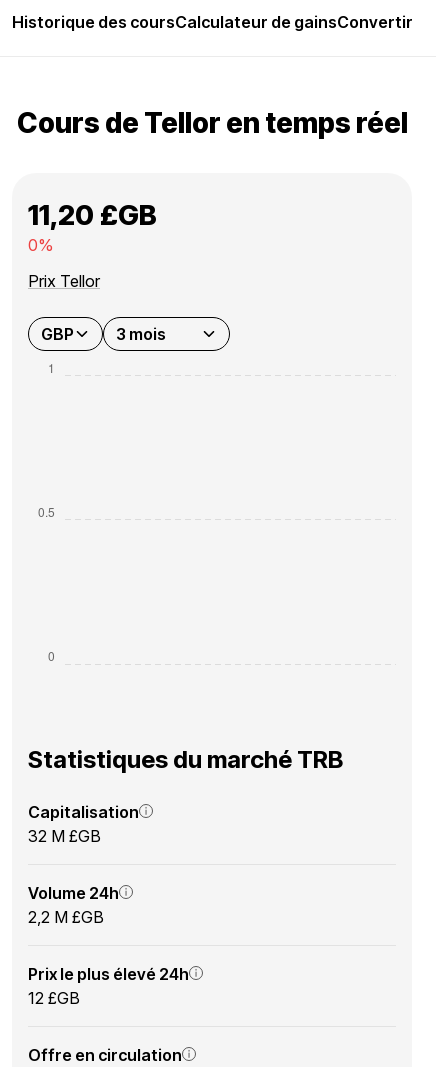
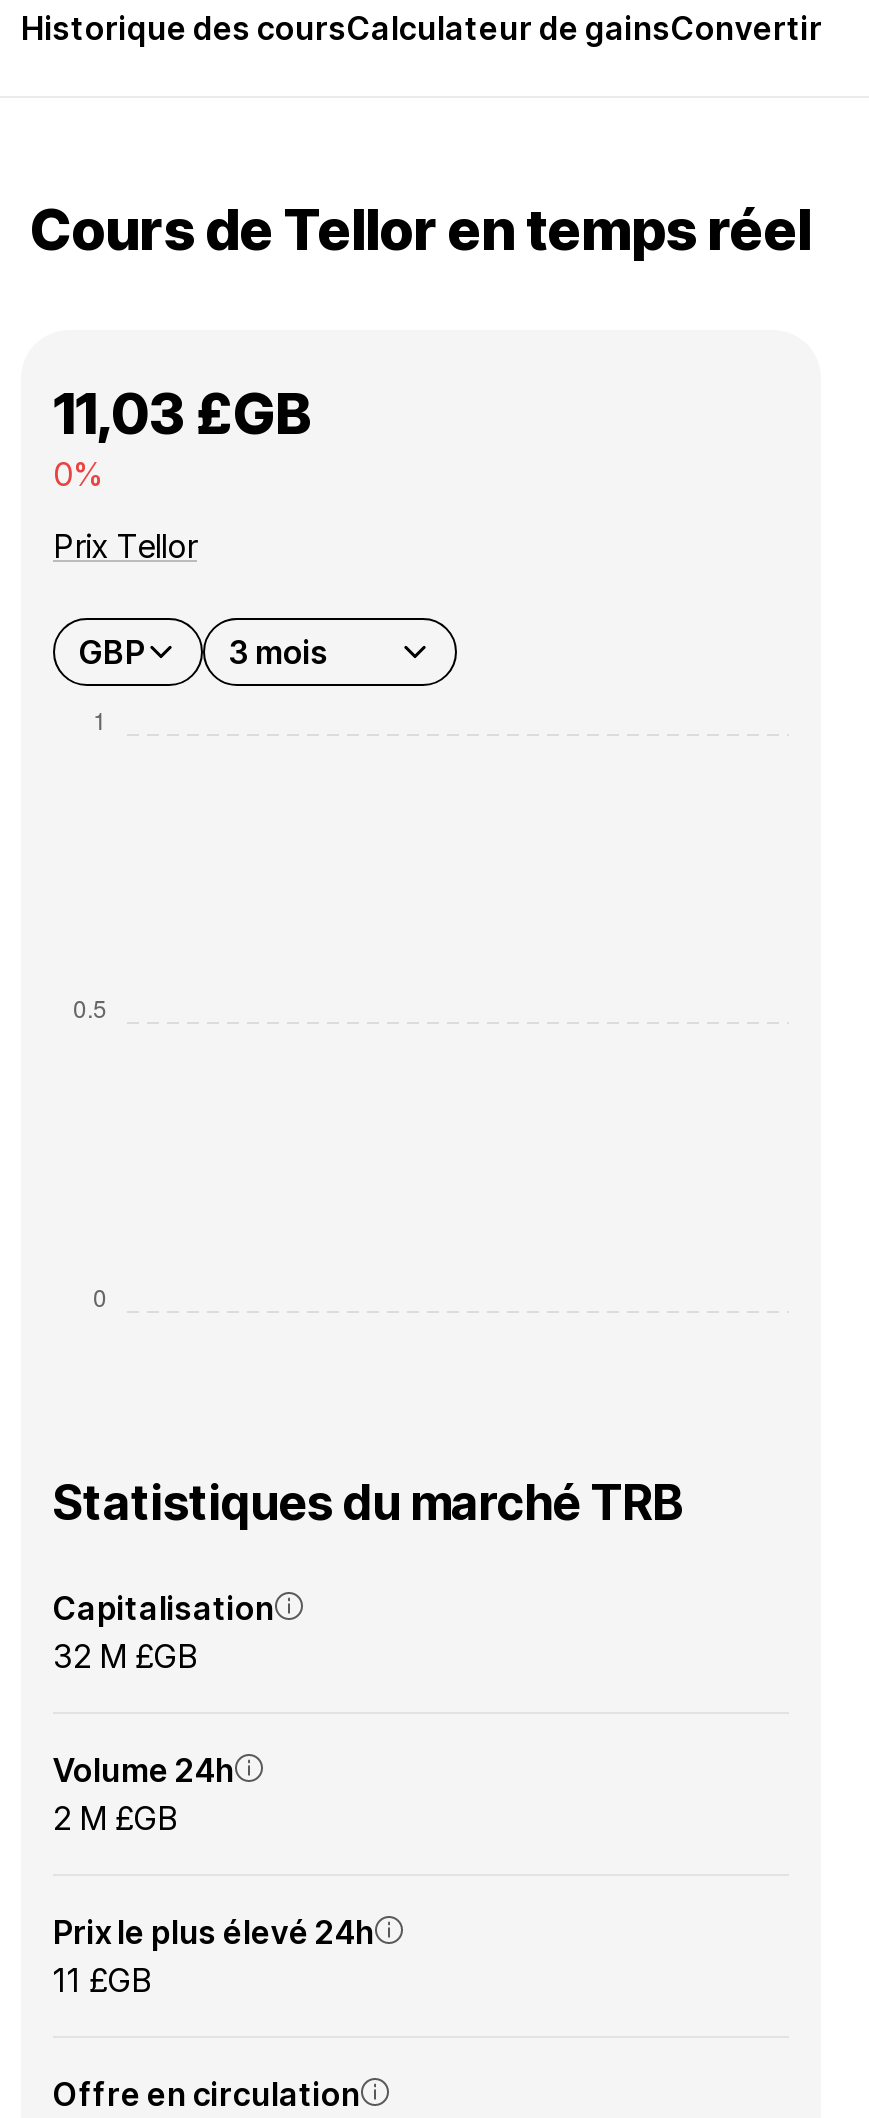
[28,198,157,232] 11,20 £GB -> [53,380,311,448] 11,03 £GB
[28,907,104,927] 2,2 M £GB -> [53,1798,179,1838] 2 M £GB
[28,988,80,1008] 12 £GB -> [53,1960,153,2000] 11 £GB

